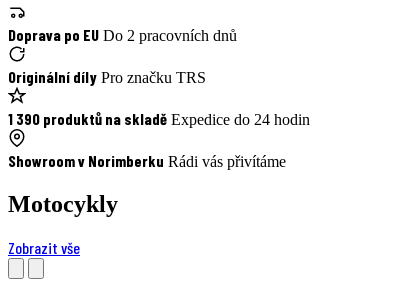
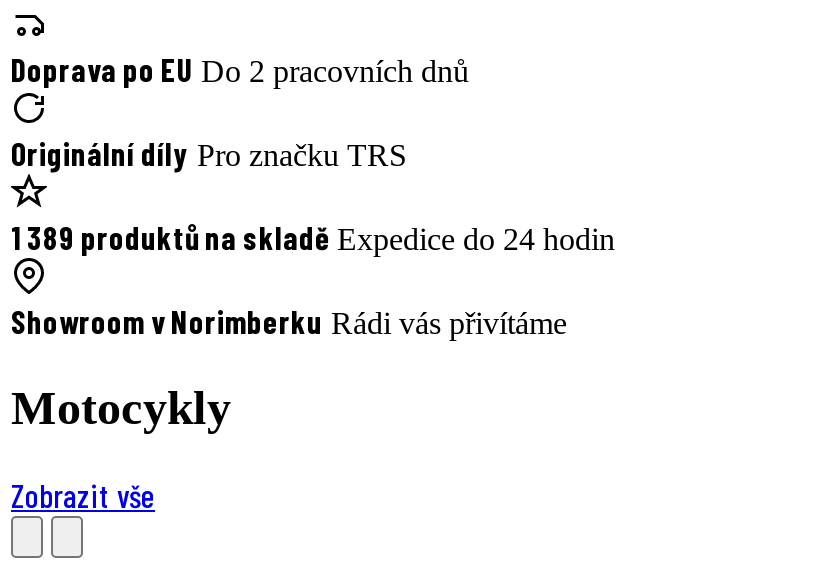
[8,109,310,128] 1 390 produktů na skladě Expedice do 24 hodin -> [11,218,615,256] 1 389 produktů na skladě Expedice do 24 hodin

